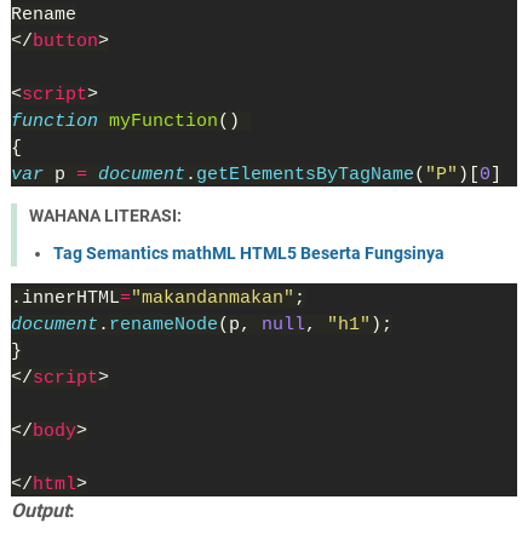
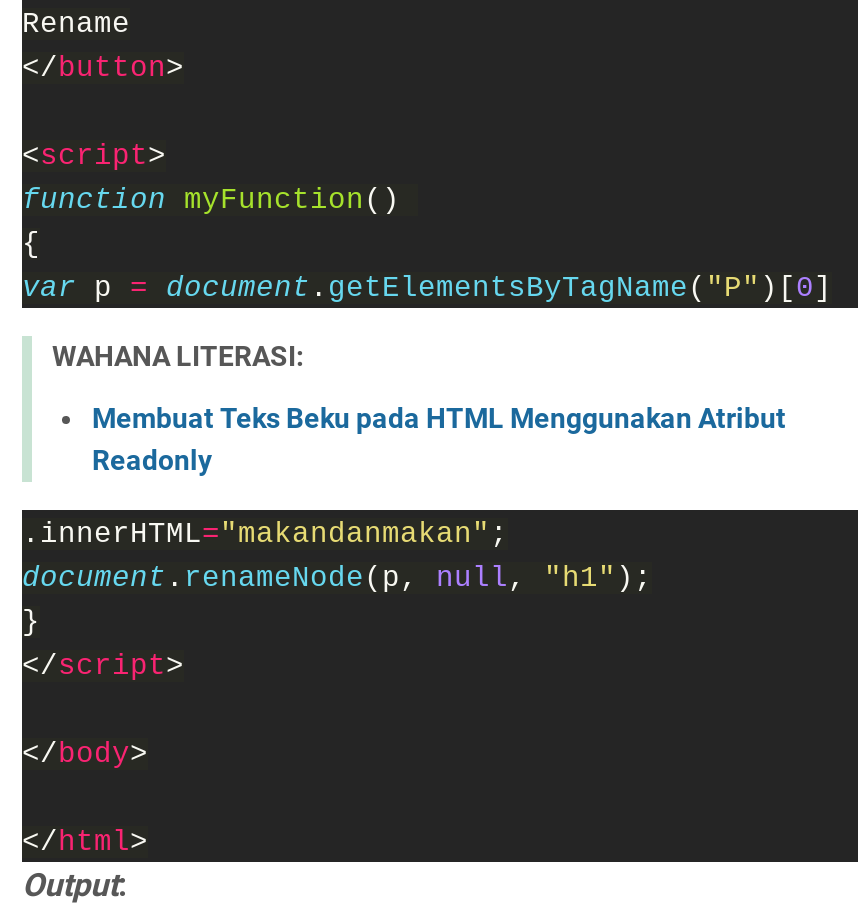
[53,243,444,262] Tag Semantics mathML HTML5 Beserta Fungsinya -> [92,401,786,475] Membuat Teks Beku pada HTML Menggunakan Atribut | Readonly

